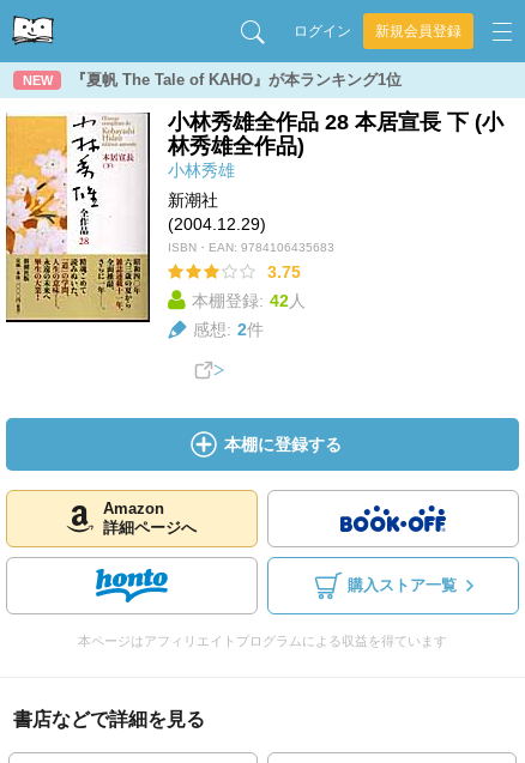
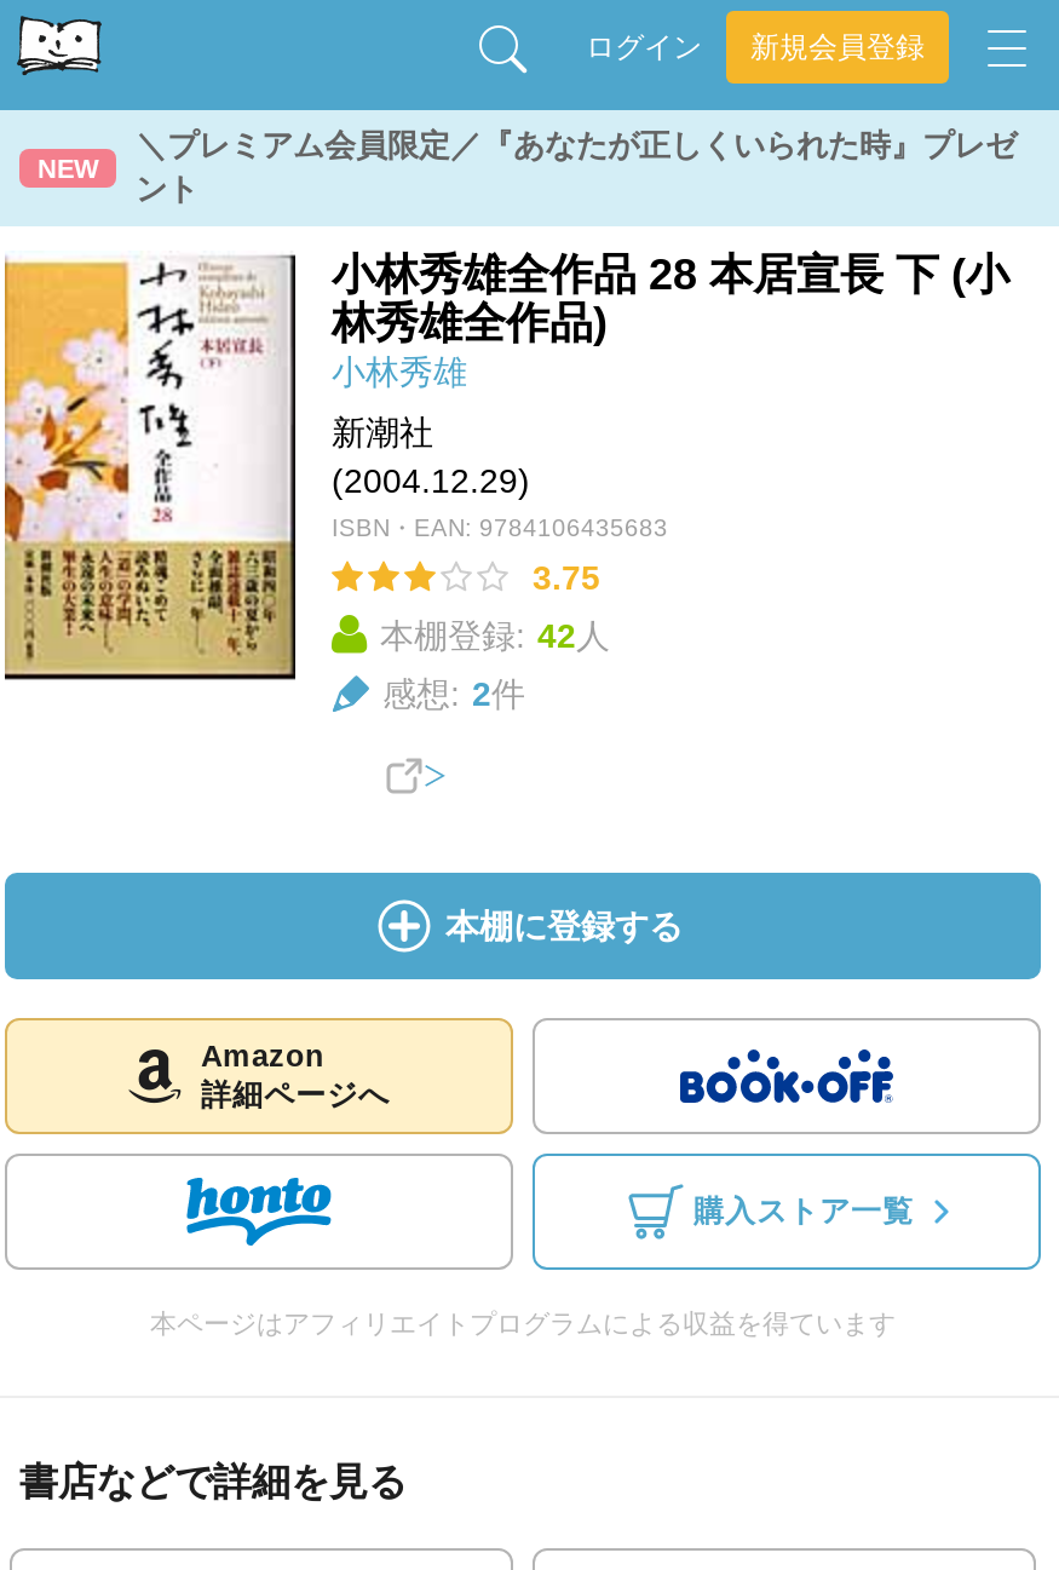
[71,71,402,89] 『夏帆 The Tale of KAHO』が本ランキング1位 -> [136,127,1017,207] ＼プレミアム会員限定／『あなたが正しくいられた時』プレゼ | ント

